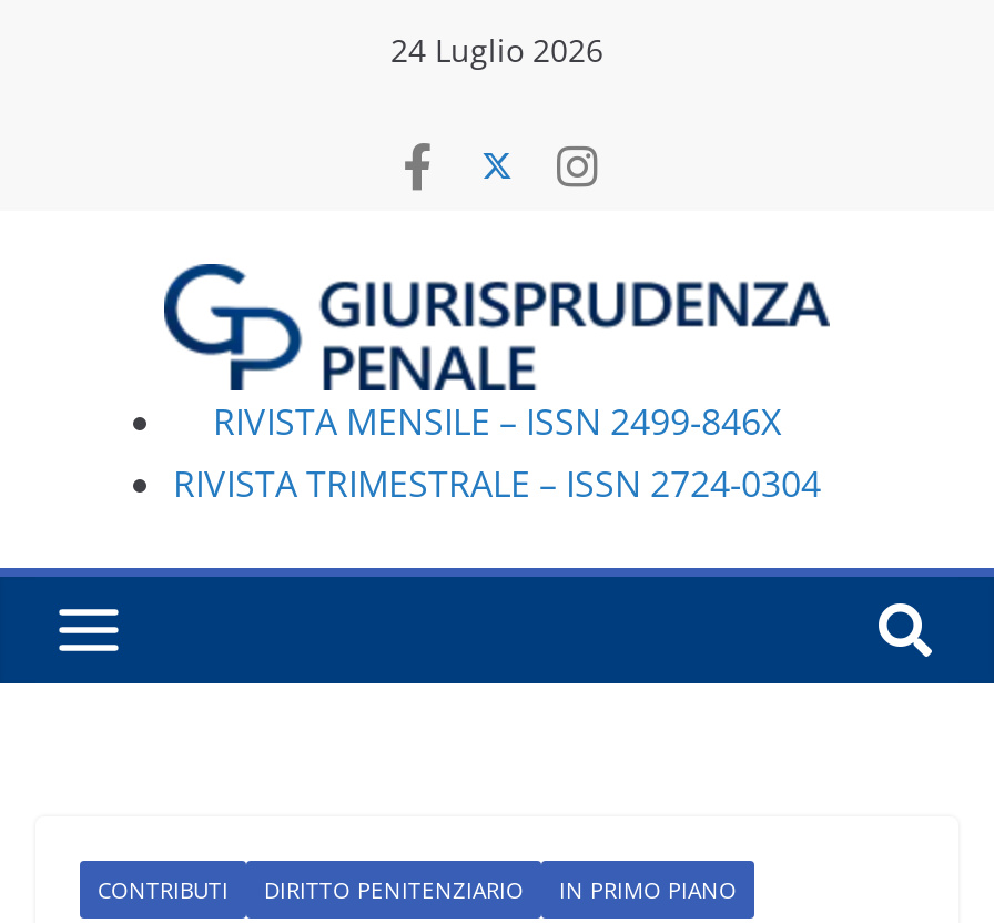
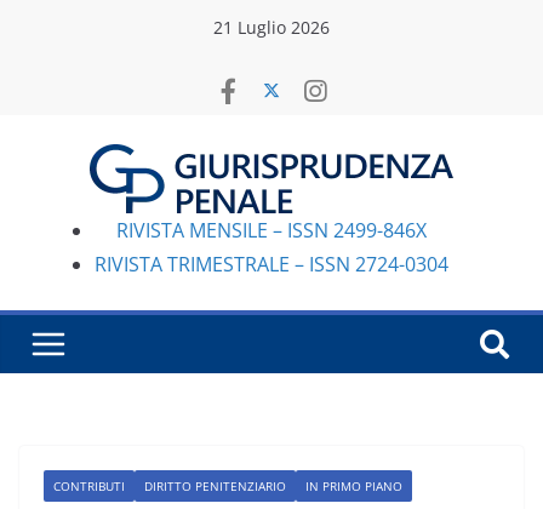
[390,29,603,71] 24 Luglio 2026 -> [213,16,330,39] 21 Luglio 2026

